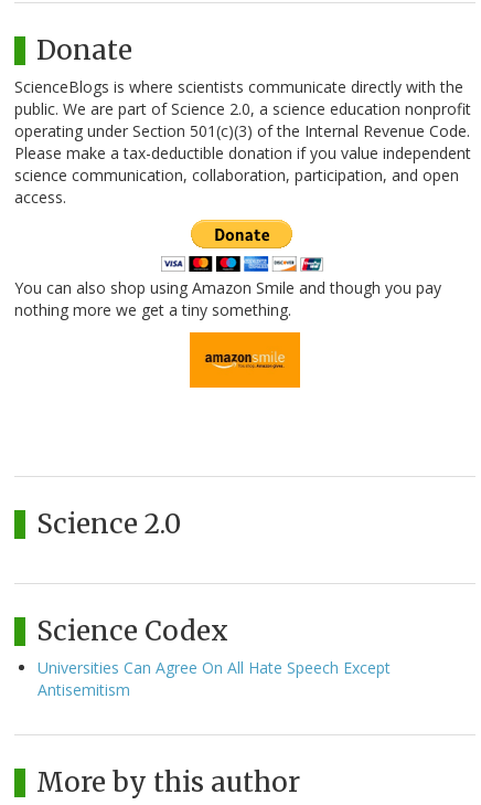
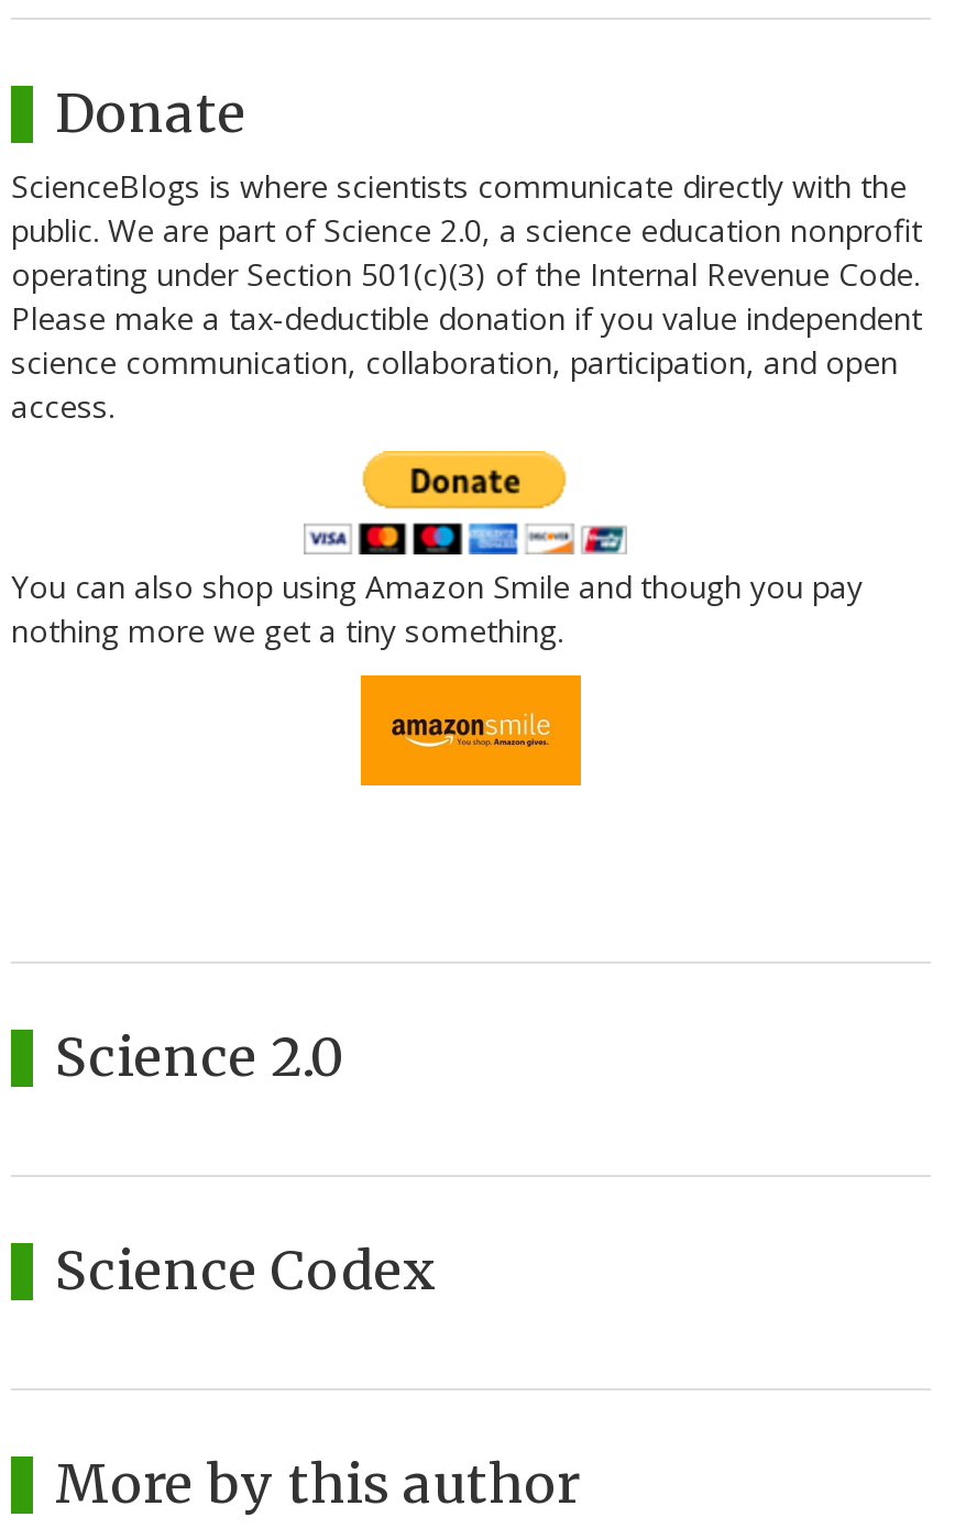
[38,657,391,701] Universities Can Agree On All Hate Speech Except | Antisemitism -> none

